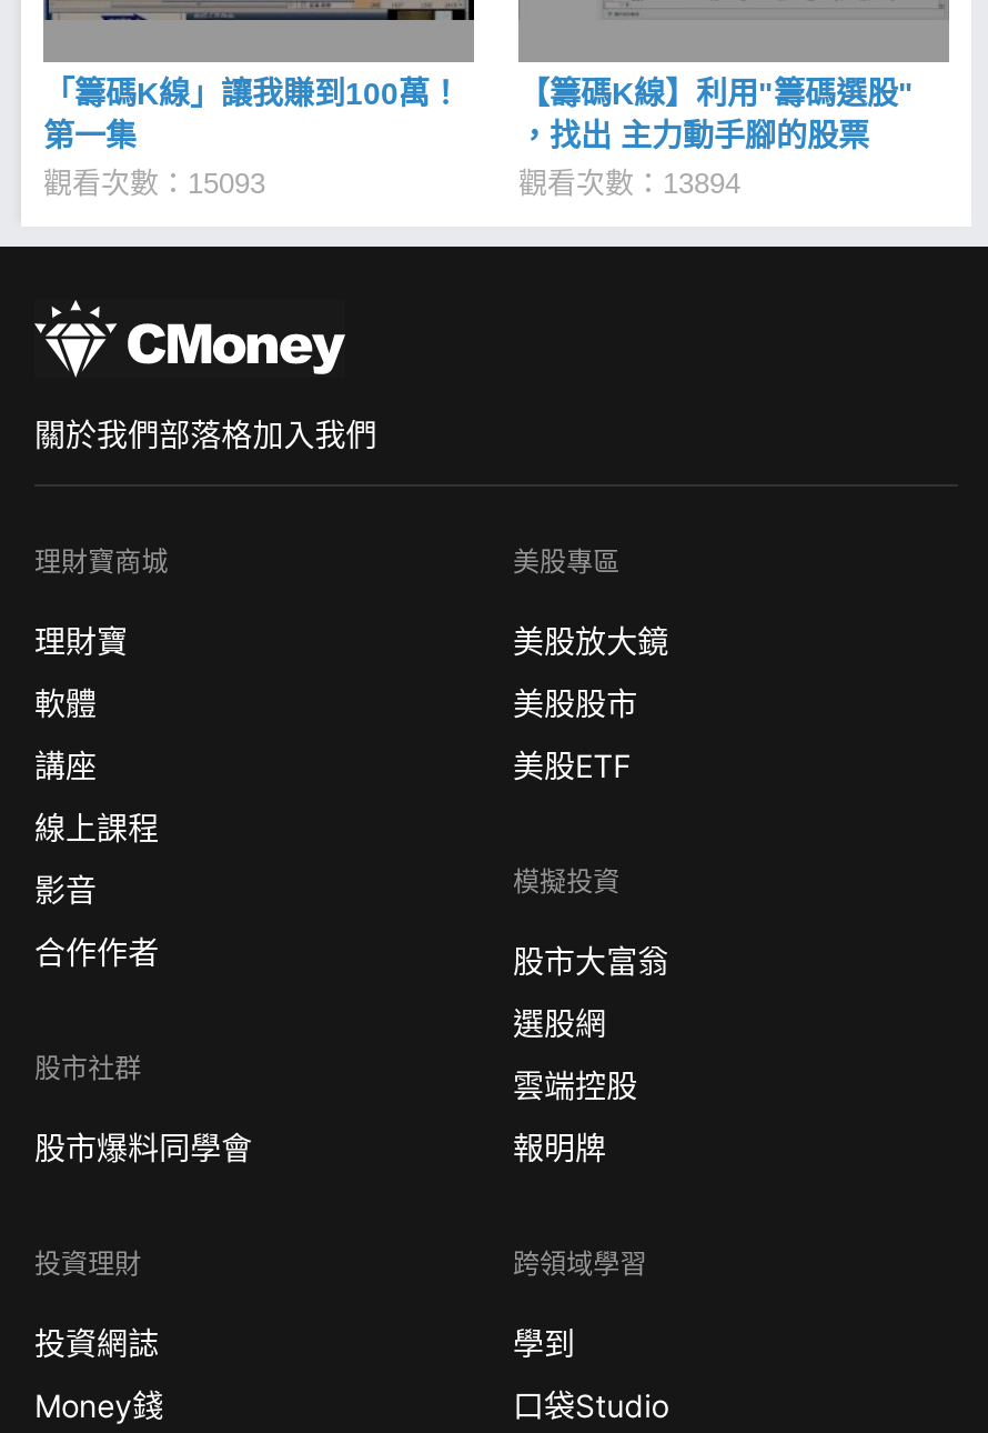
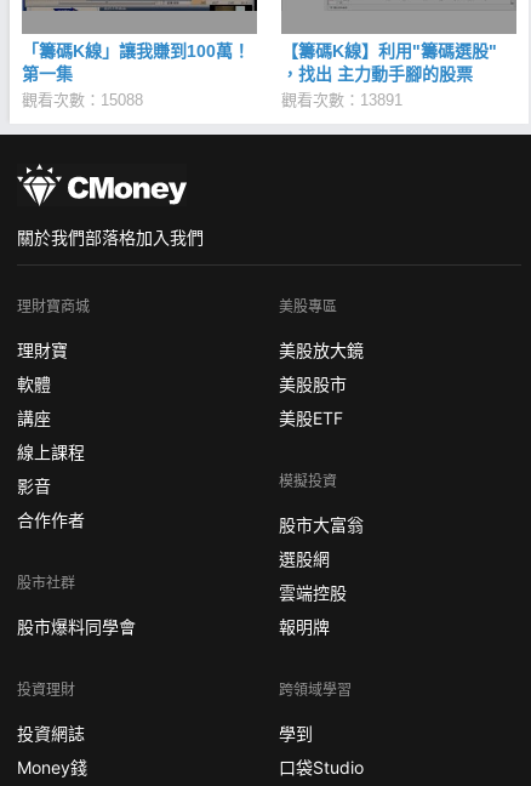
[43,166,265,199] 觀看次數：15093 -> [22,90,143,109] 觀看次數：15088
[518,166,740,199] 觀看次數：13894 -> [281,90,402,109] 觀看次數：13891

